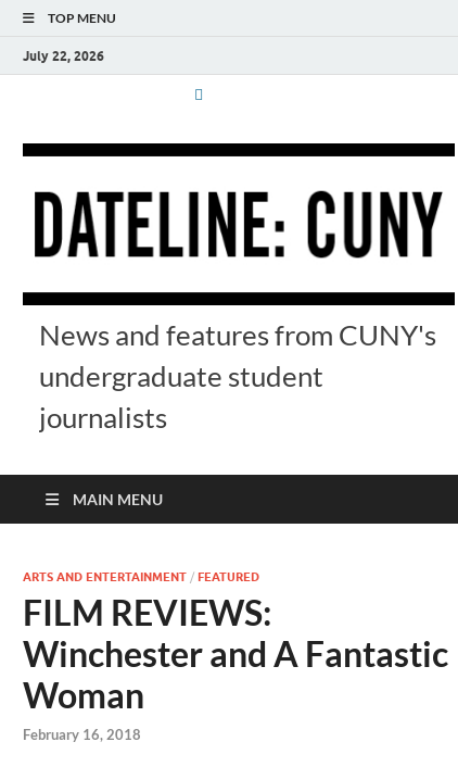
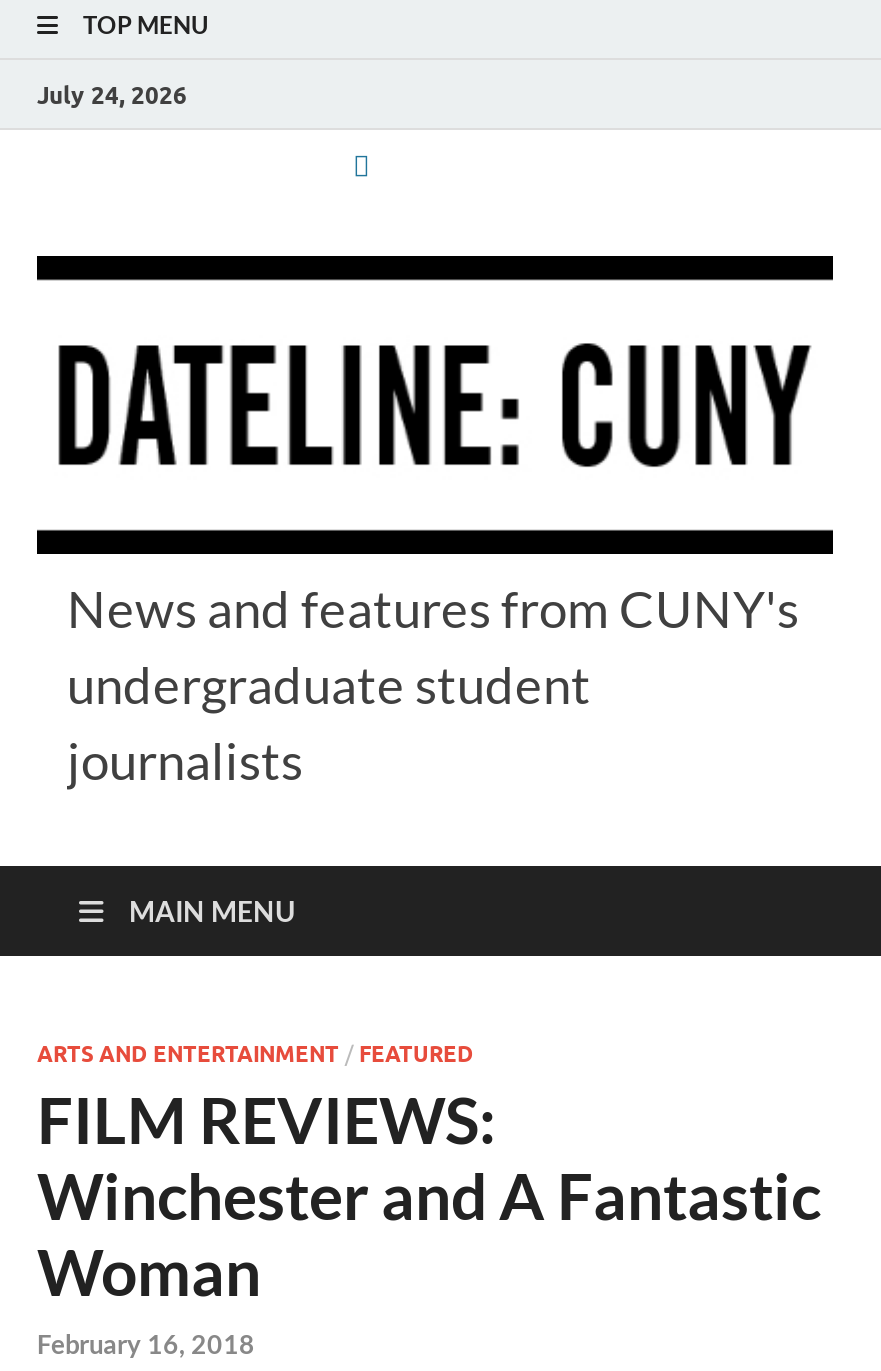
[23,47,104,64] July 22, 2026 -> [37,79,187,109] July 24, 2026

